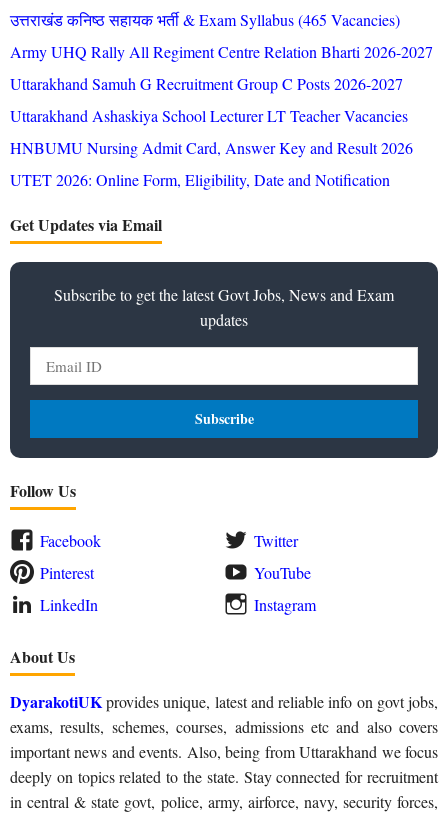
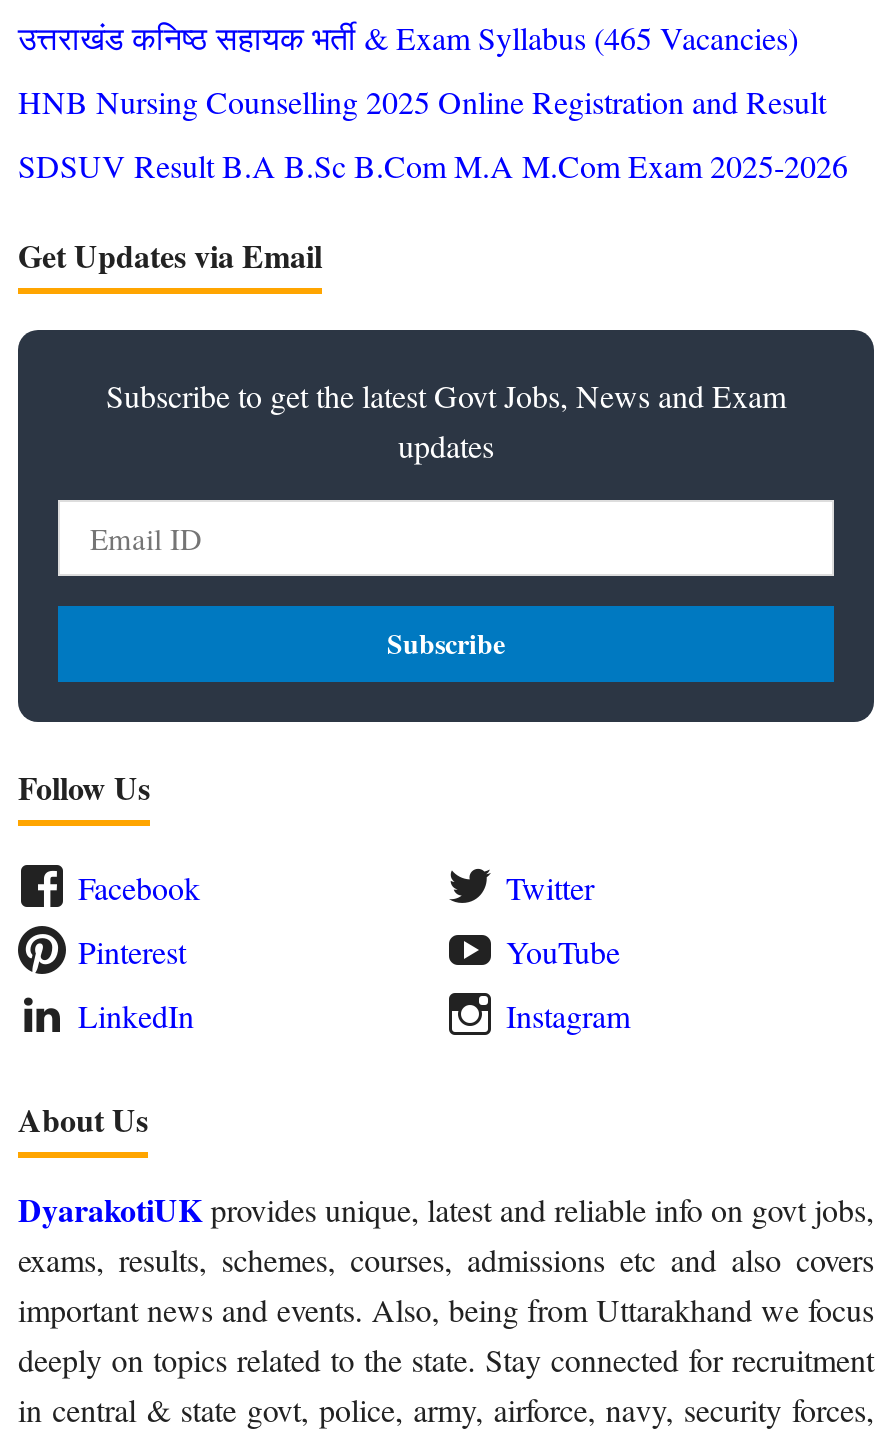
[10,41,433,190] Army UHQ Rally All Regiment Centre Relation Bharti 2026-2027 | Uttarakhand Samuh G Recruitment Group C Posts 2026-2027 | Uttarakhand Ashaskiya School Lecturer LT Teacher Vacancies | HNBUMU Nursing Admit Card, Answer Key and Result 2026 | UTET 2026: Online Form, Eligibility, Date and Notification -> [18,80,848,186] HNB Nursing Counselling 2025 Online Registration and Result | SDSUV Result B.A B.Sc B.Com M.A M.Com Exam 2025-2026

